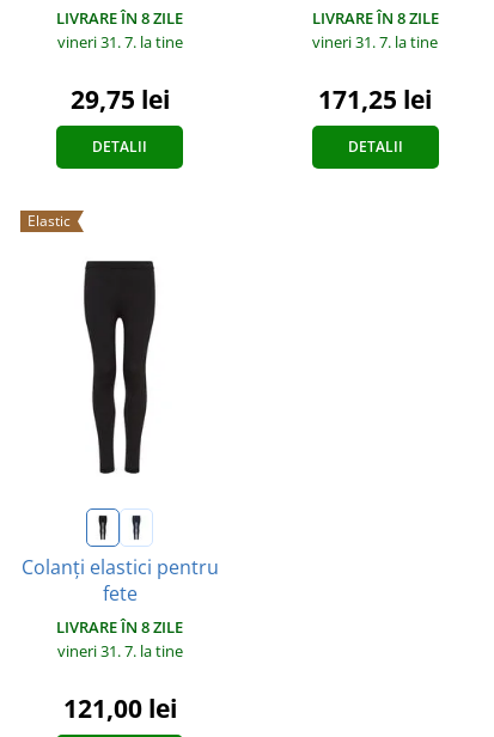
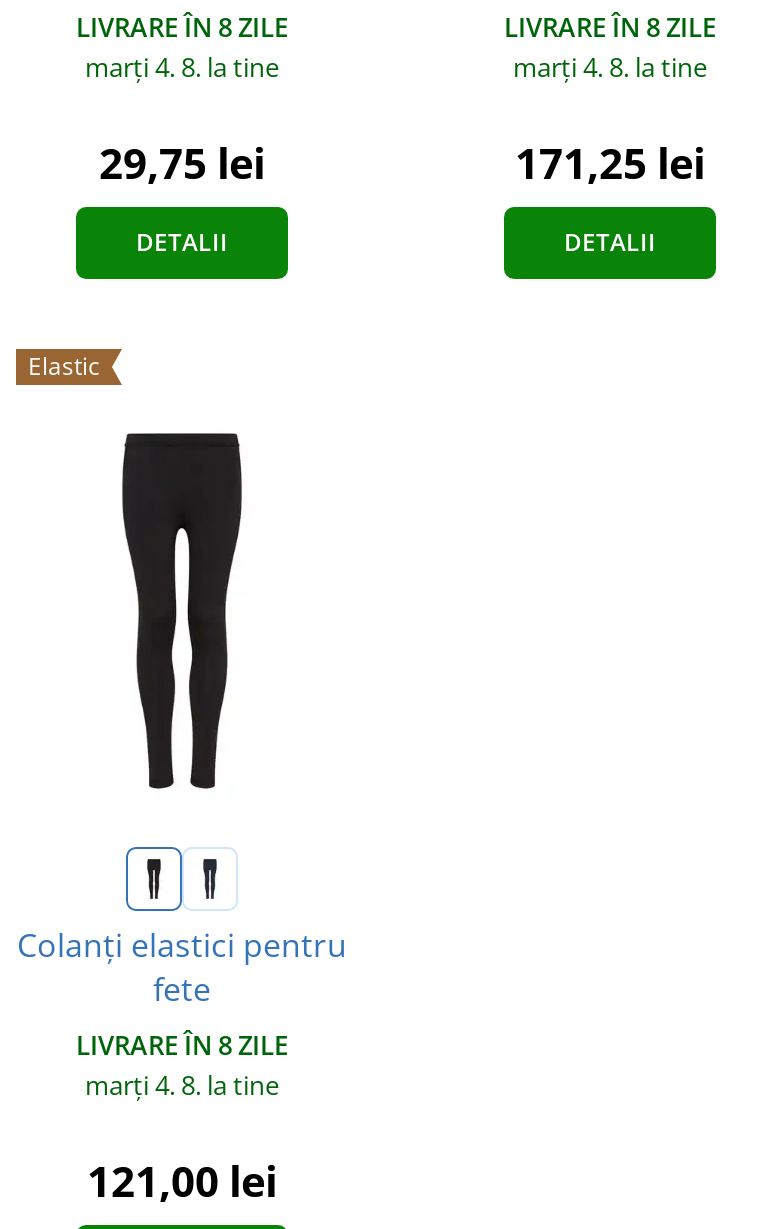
[57,31,182,53] vineri 31. 7. la tine -> [85,49,279,85] marți 4. 8. la tine
[313,31,438,53] vineri 31. 7. la tine -> [513,49,707,85] marți 4. 8. la tine
[57,640,182,662] vineri 31. 7. la tine -> [85,1067,279,1103] marți 4. 8. la tine

